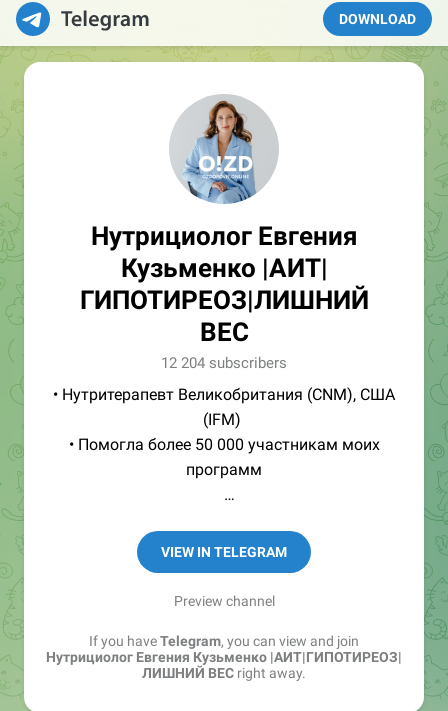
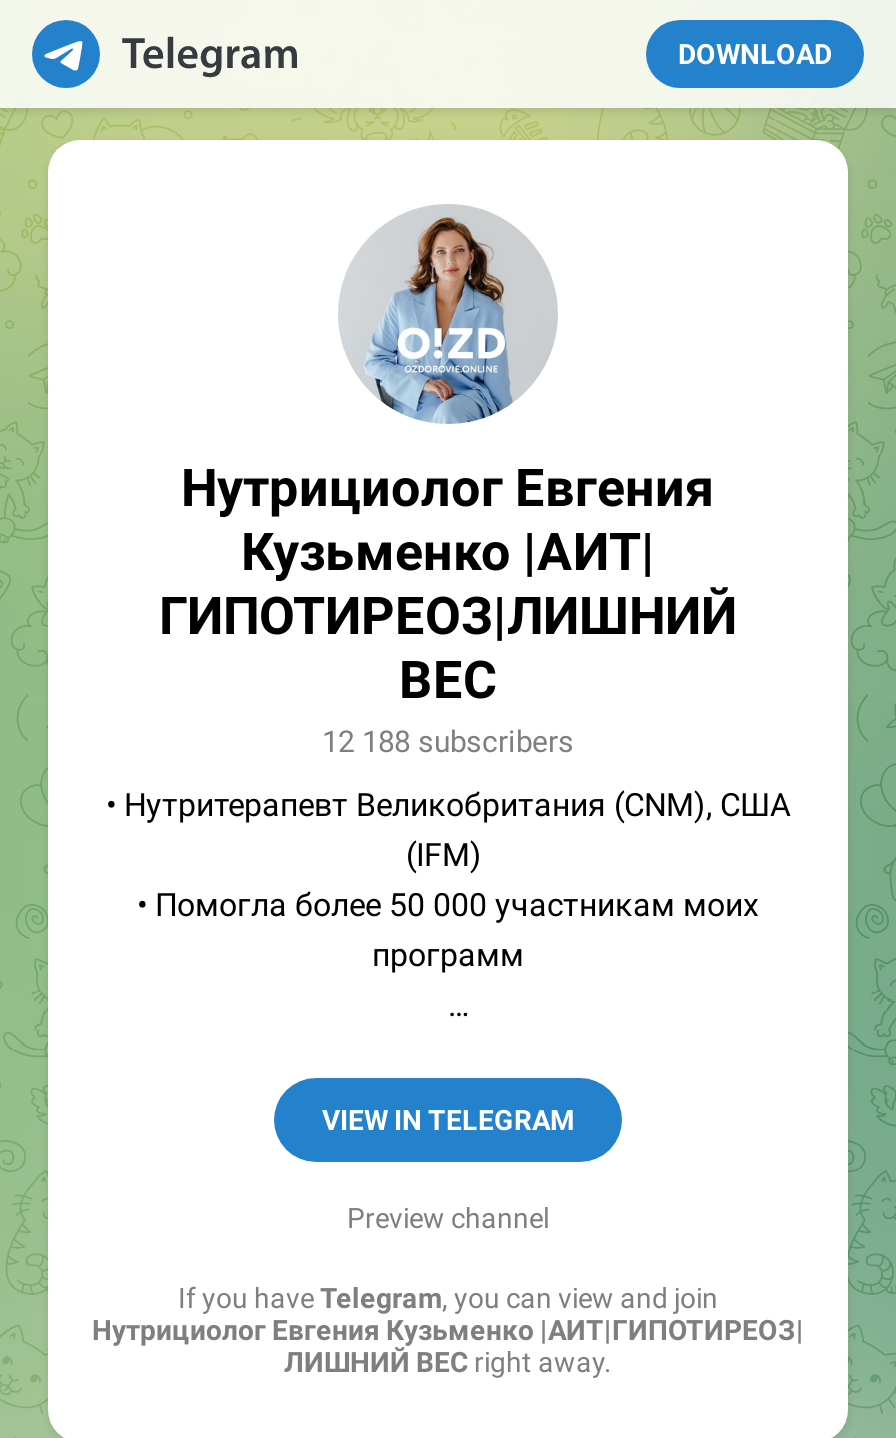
[161,354,287,372] 12 204 subscribers -> [322,724,574,760] 12 188 subscribers

